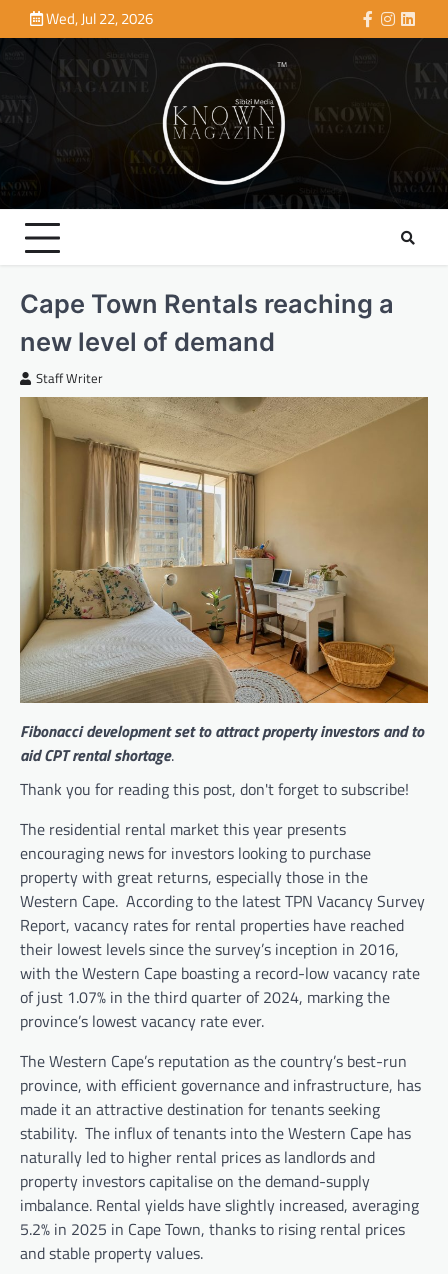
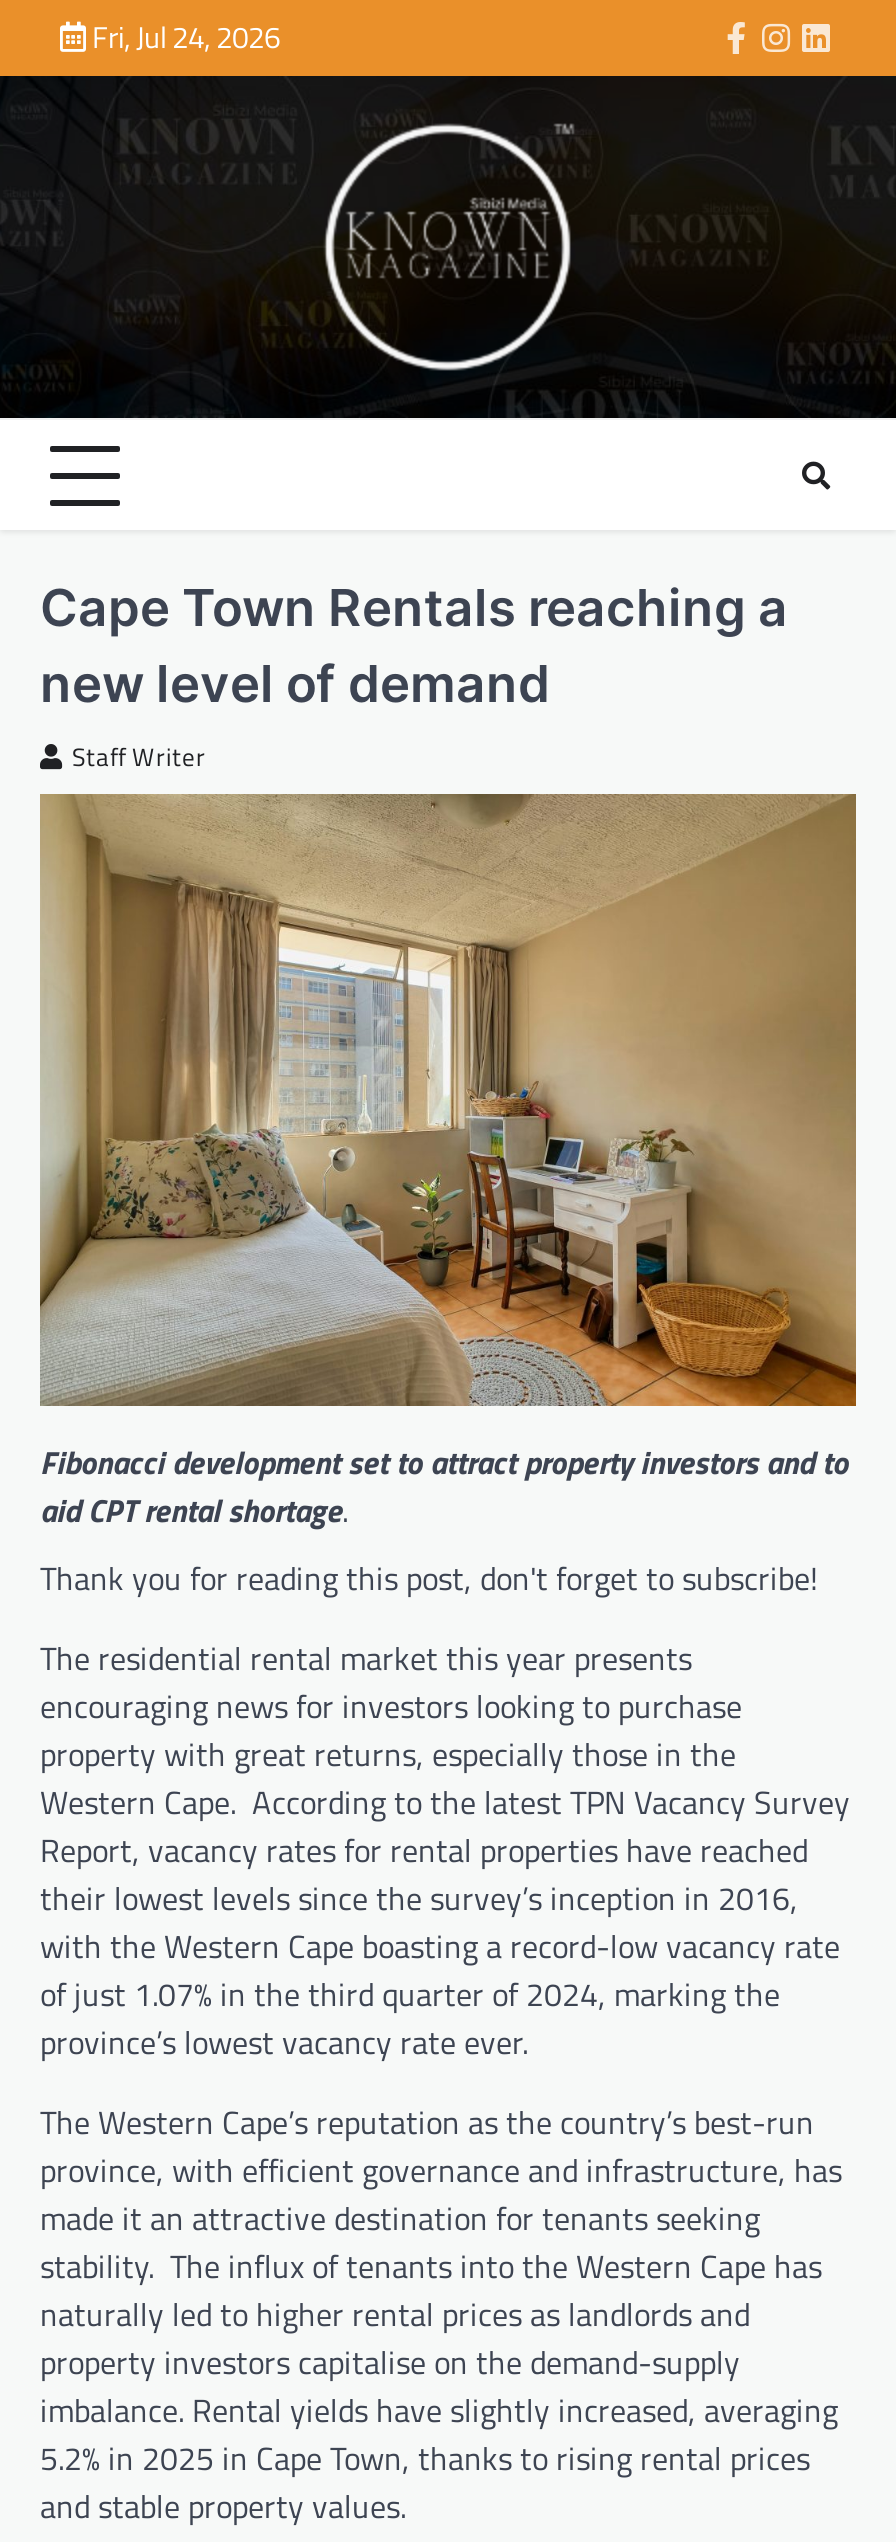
[46,7,153,30] Wed, Jul 22, 2026 -> [92,14,280,60] Fri, Jul 24, 2026

